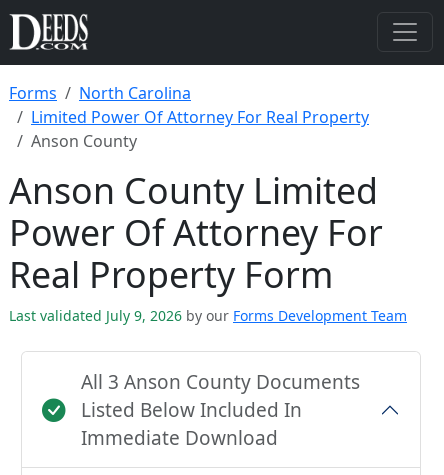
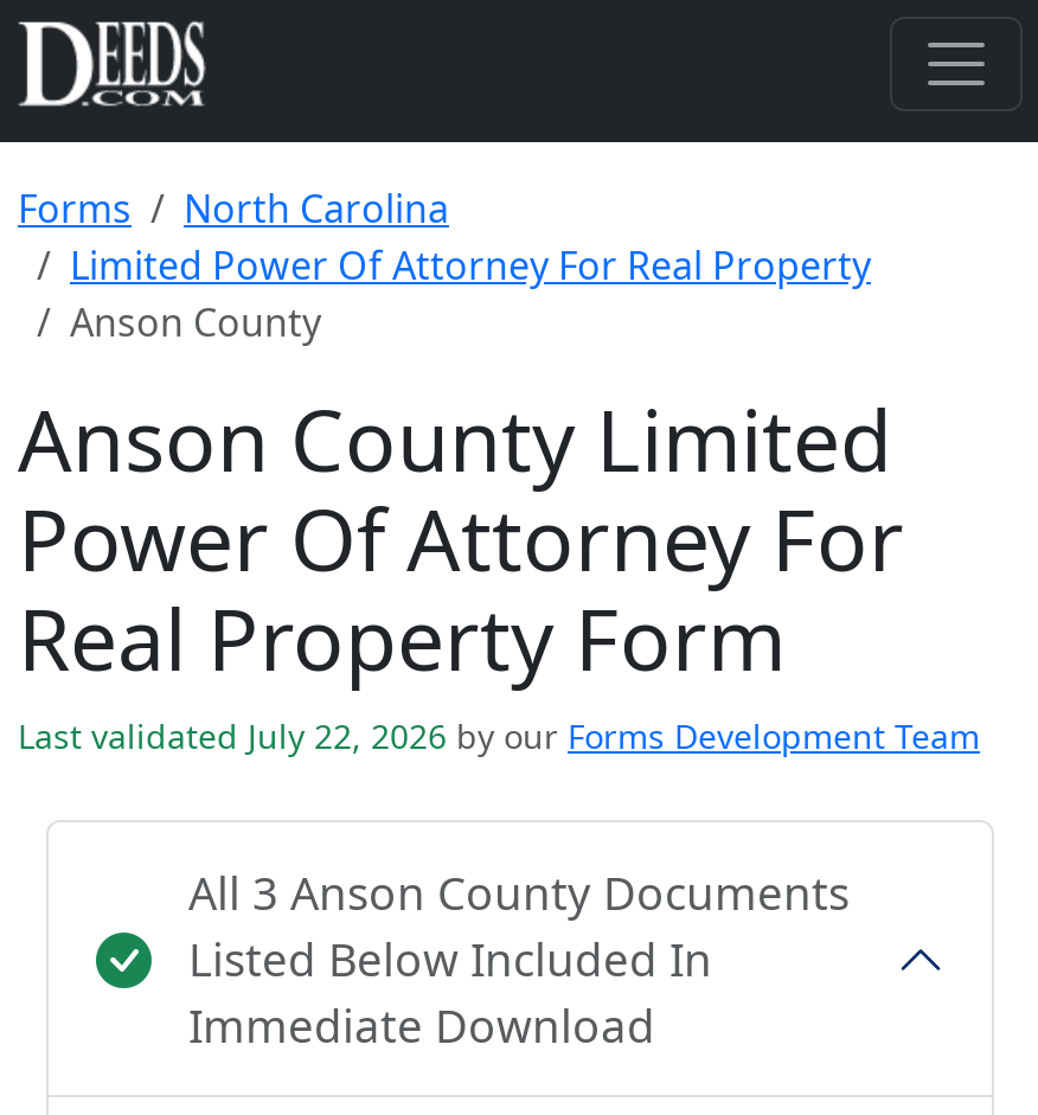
[9,306,407,325] Last validated July 9, 2026 by our Forms Development Team -> [18,713,980,758] Last validated July 22, 2026 by our Forms Development Team

